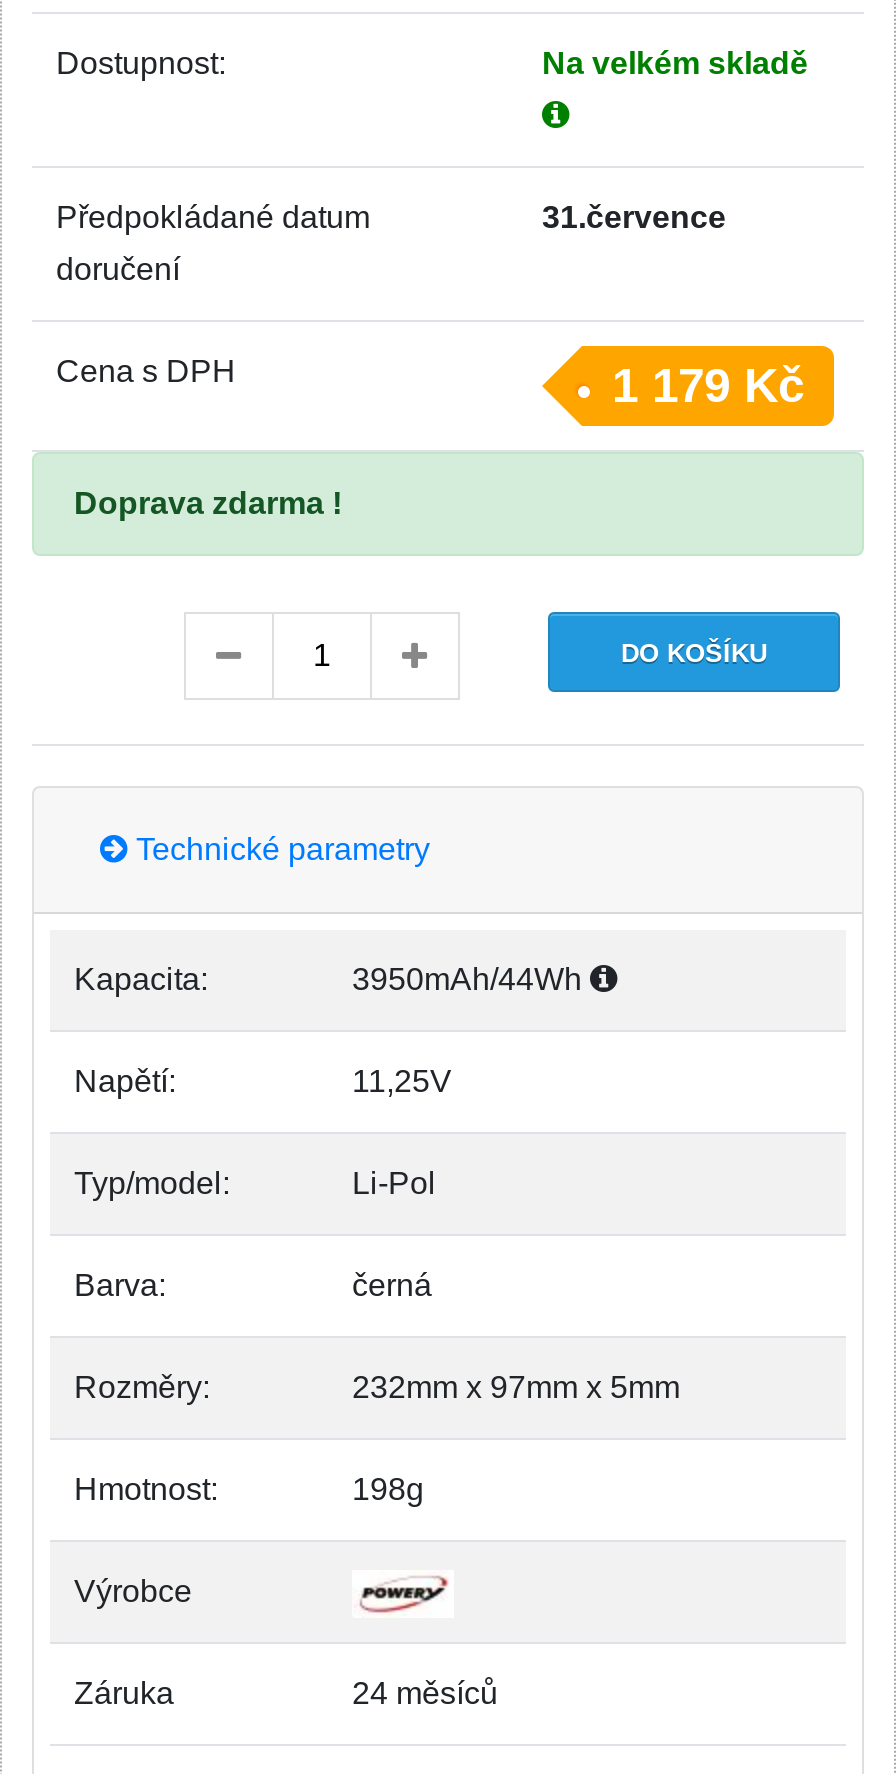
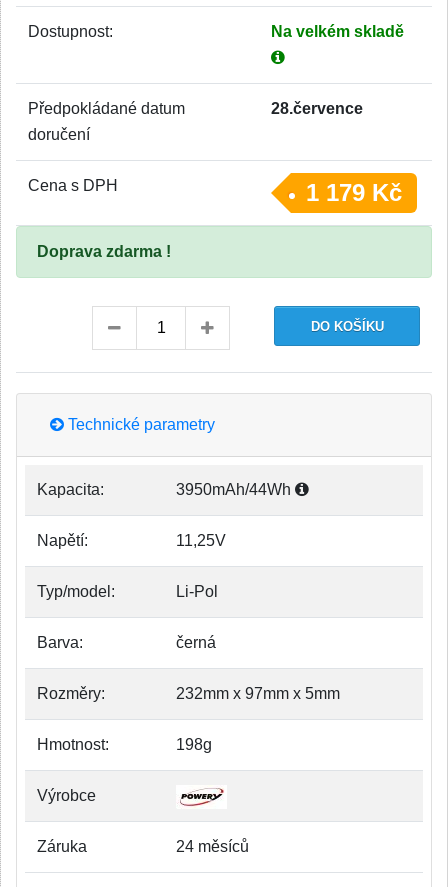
[542,200,726,234] 31.července -> [271,100,363,117] 28.července

